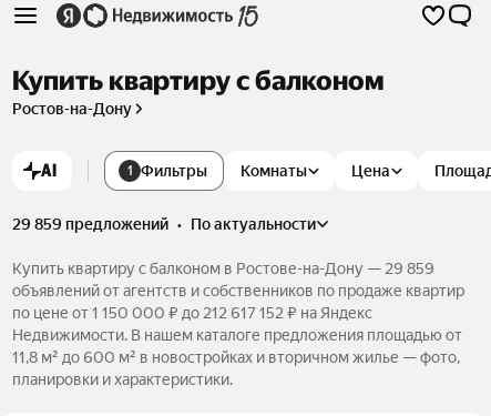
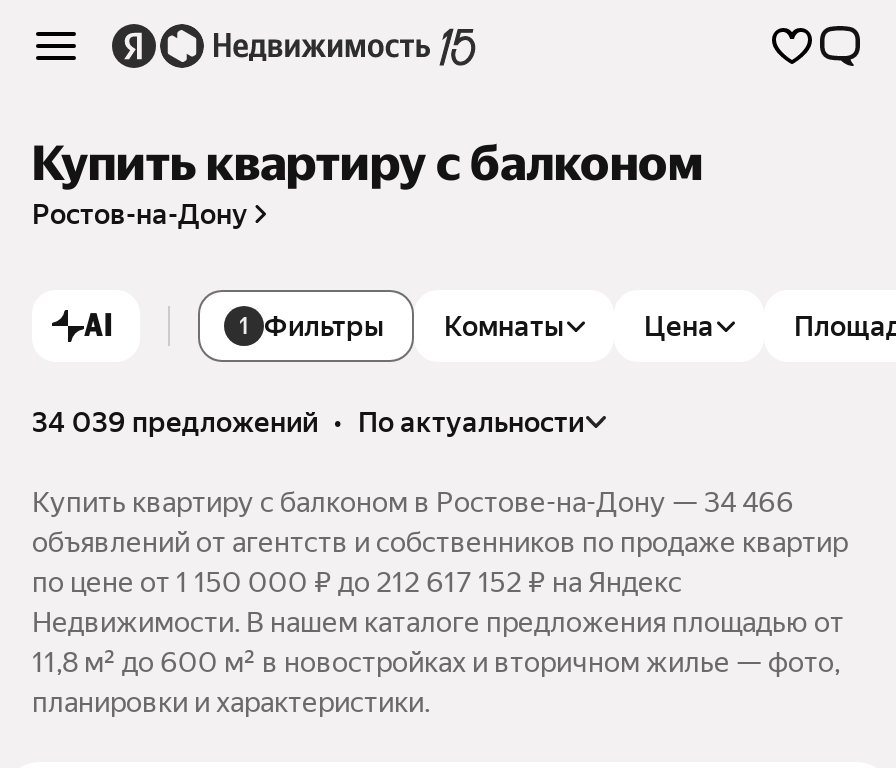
[12,215,316,233] 29 859 предложений • по актуальности -> [32,406,584,438] 34 039 предложений • по актуальности
[12,259,434,277] Купить квартиру с балконом в Ростове-на-Дону — 29 859 -> [32,486,794,518] Купить квартиру с балконом в Ростове-на-Дону — 34 466

